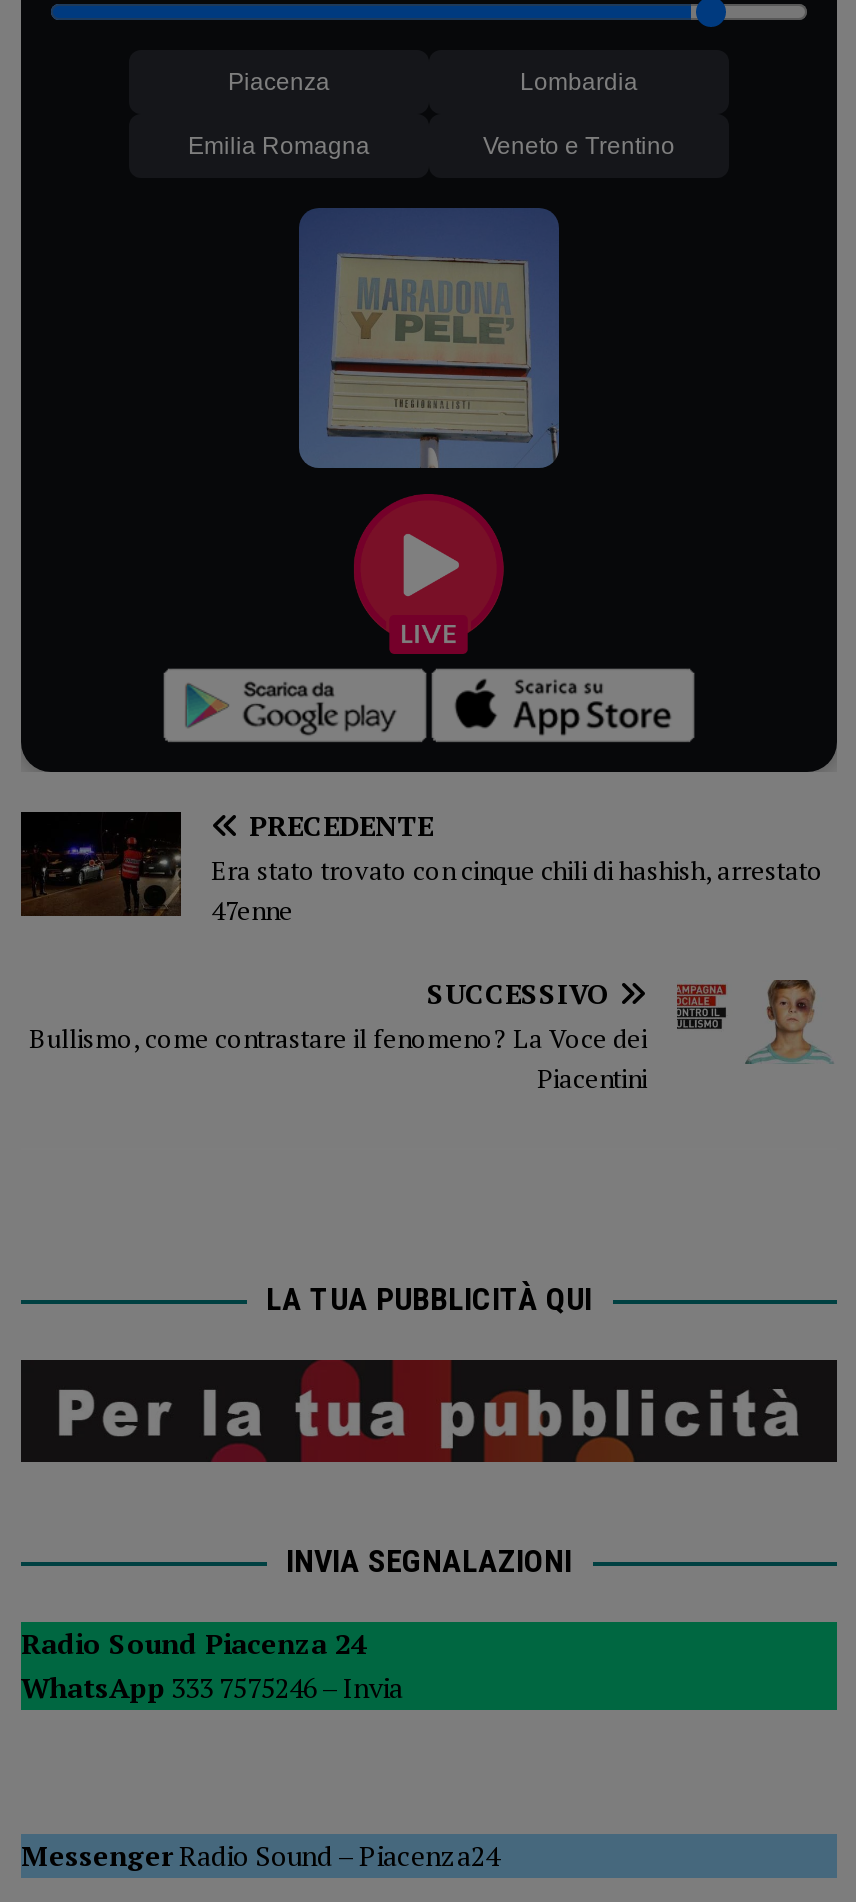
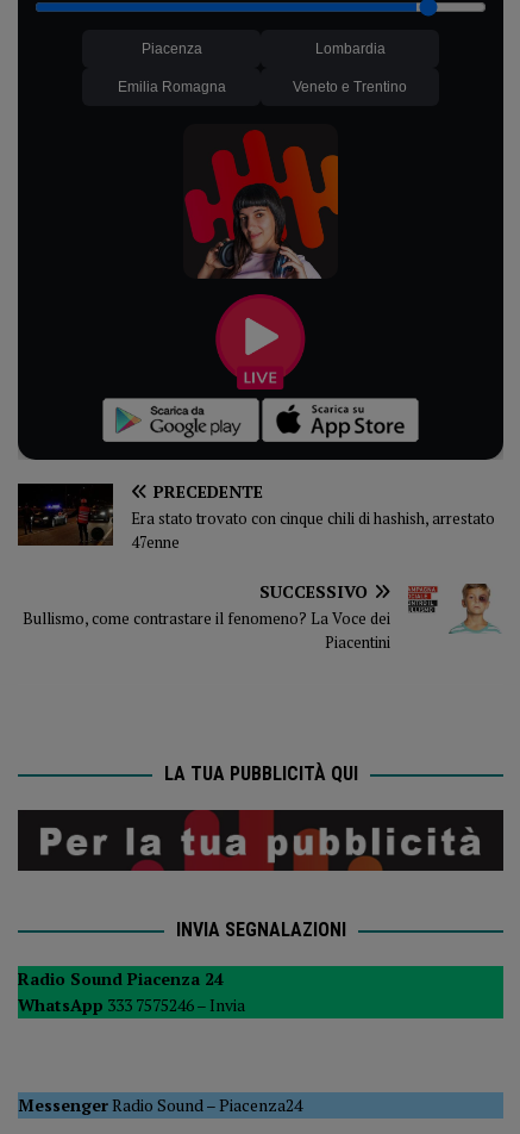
[297,206,561,470] [image] -> [183,124,339,280] [image]

